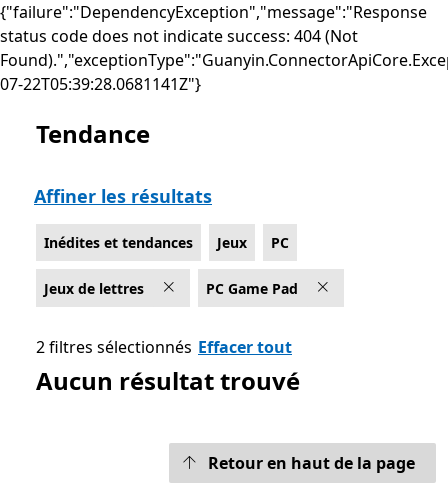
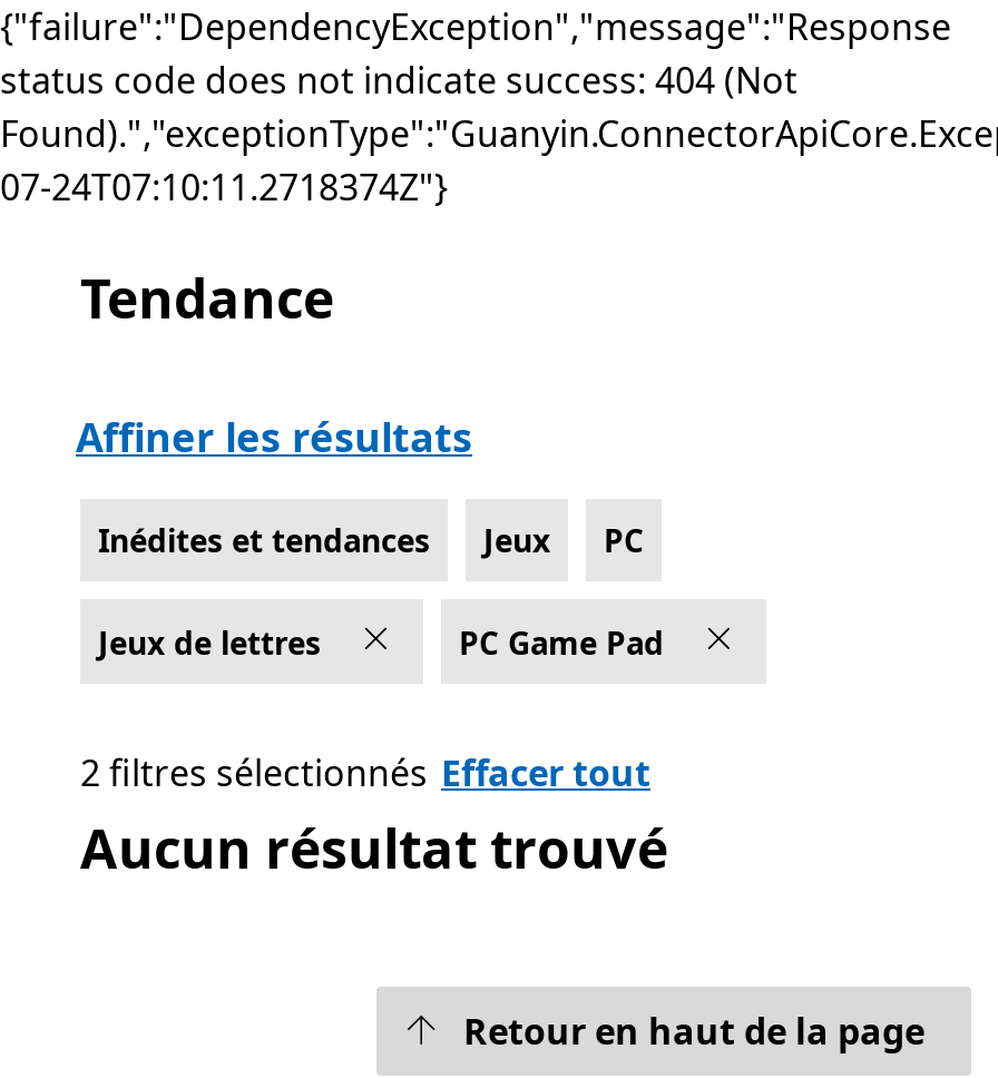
[0,73,201,95] 07-22T05:39:28.0681141Z"} -> [0,163,448,212] 07-24T07:10:11.2718374Z"}

